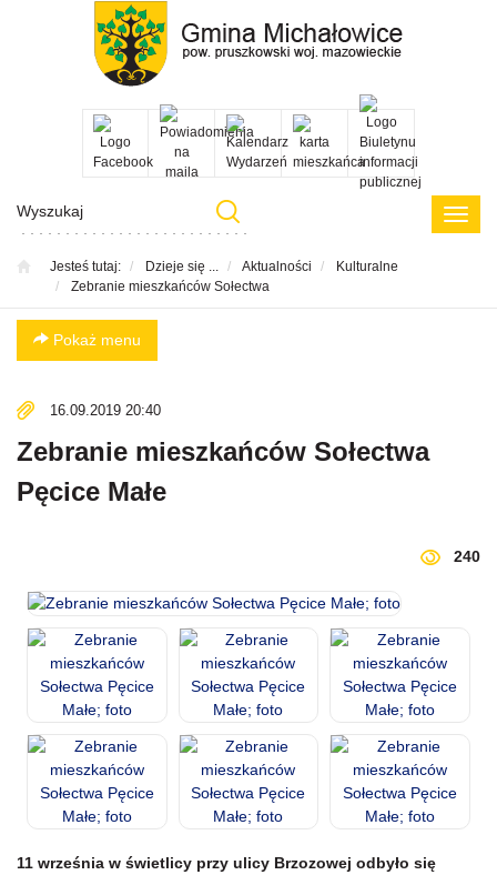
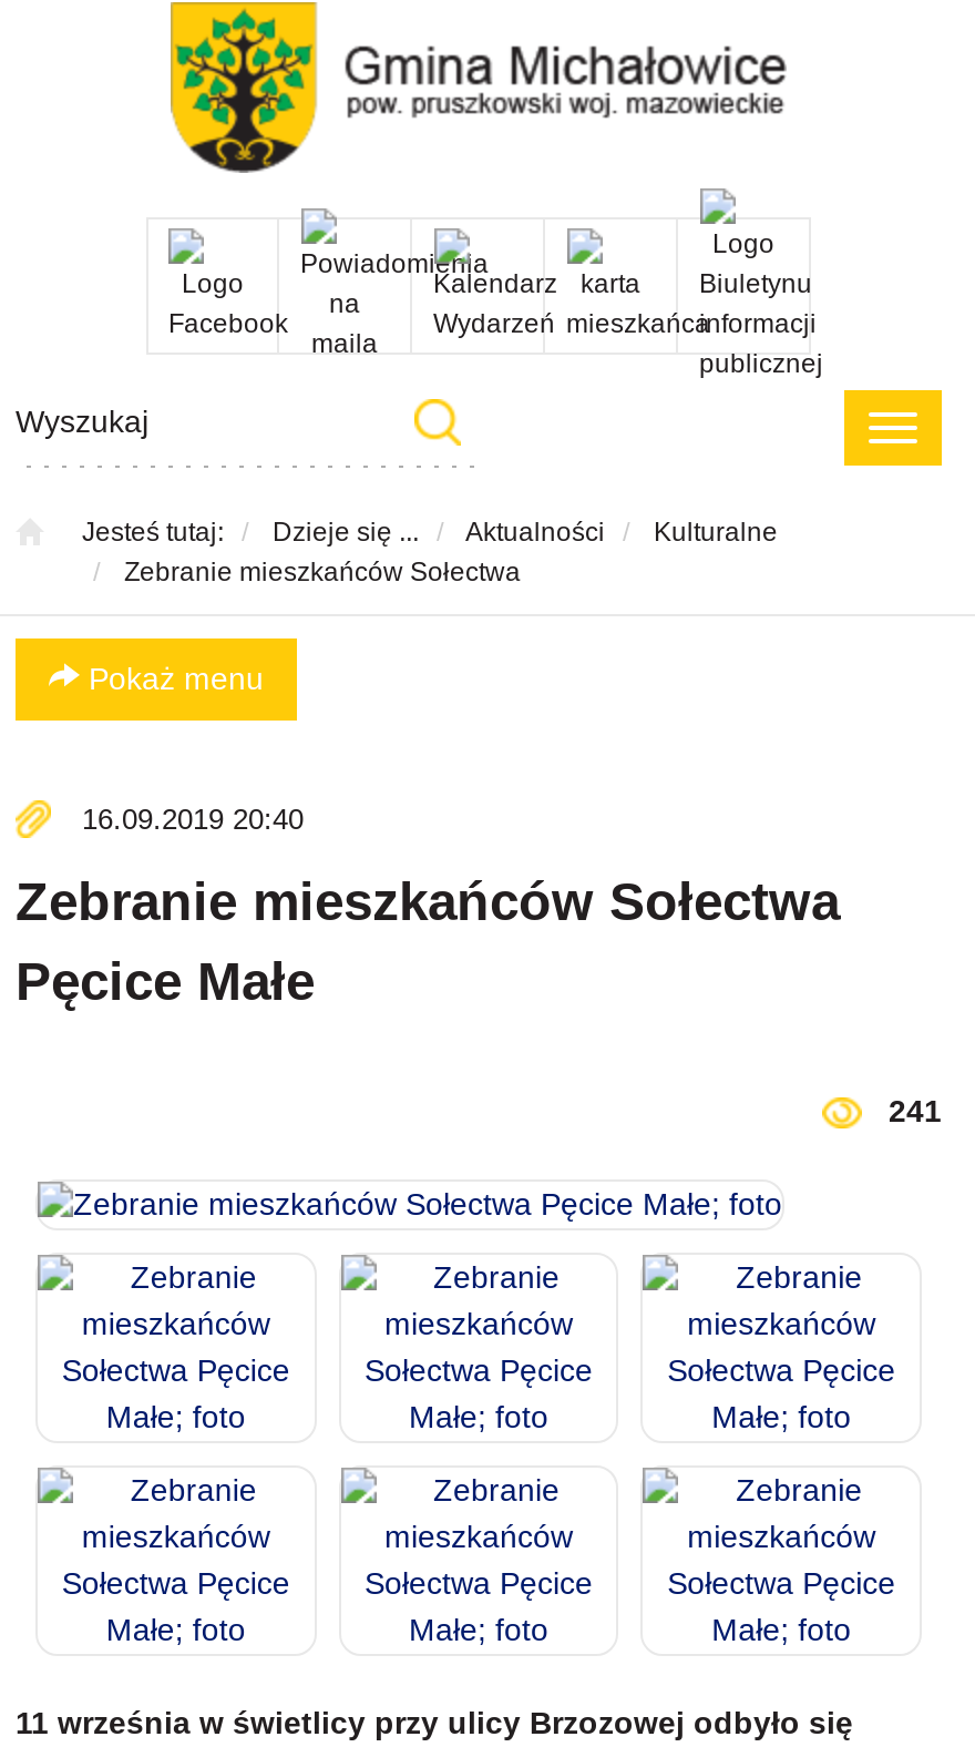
[454,547,480,565] 240 -> [889,1093,942,1128] 241

